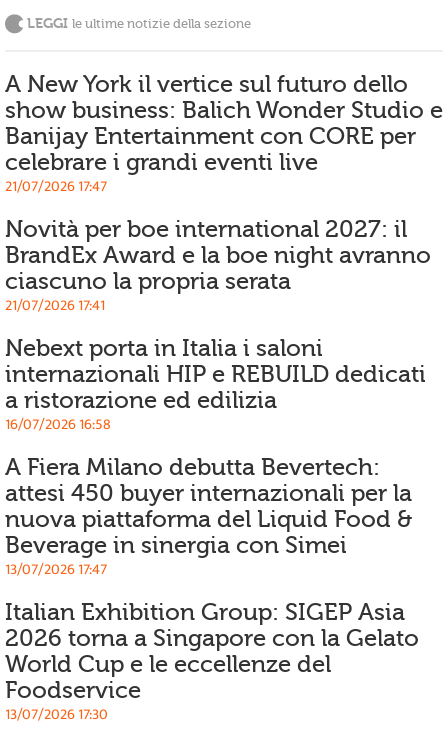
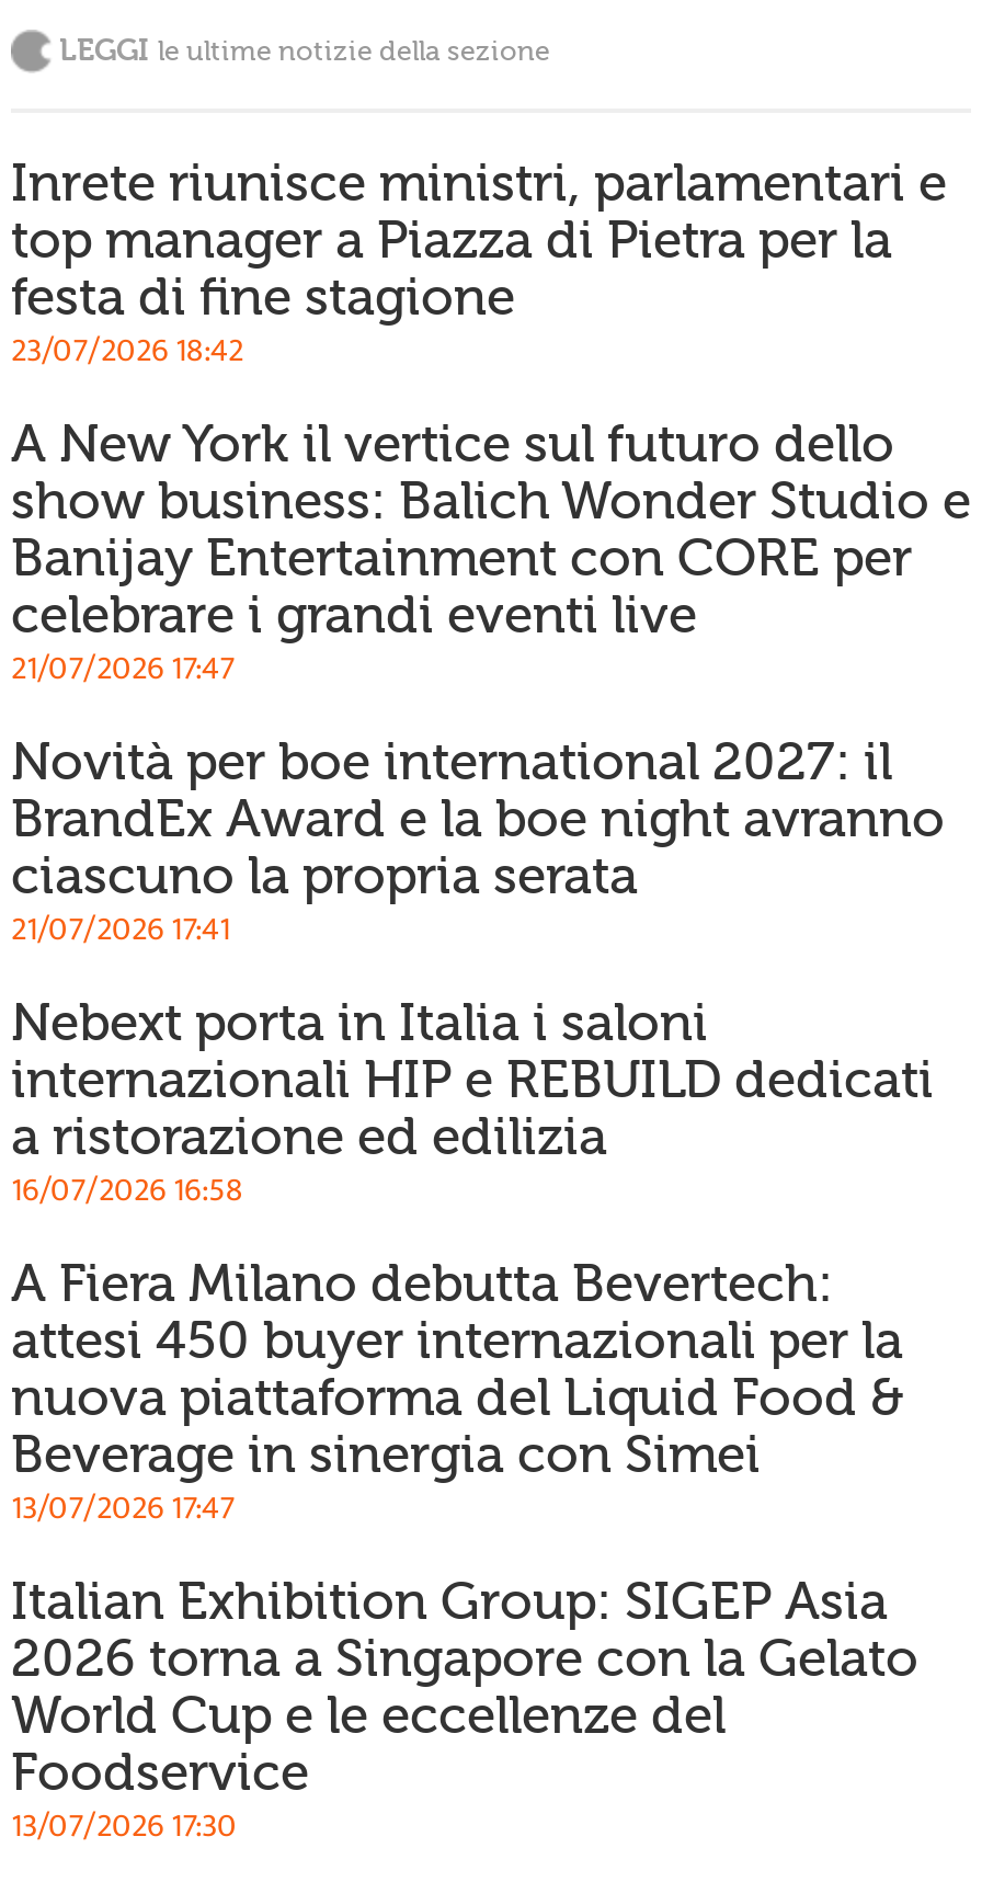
none -> [11,155,947,379] Inrete riunisce ministri, parlamentari e | top manager a Piazza di Pietra per la | festa di fine stagione | 23/07/2026 18:42

